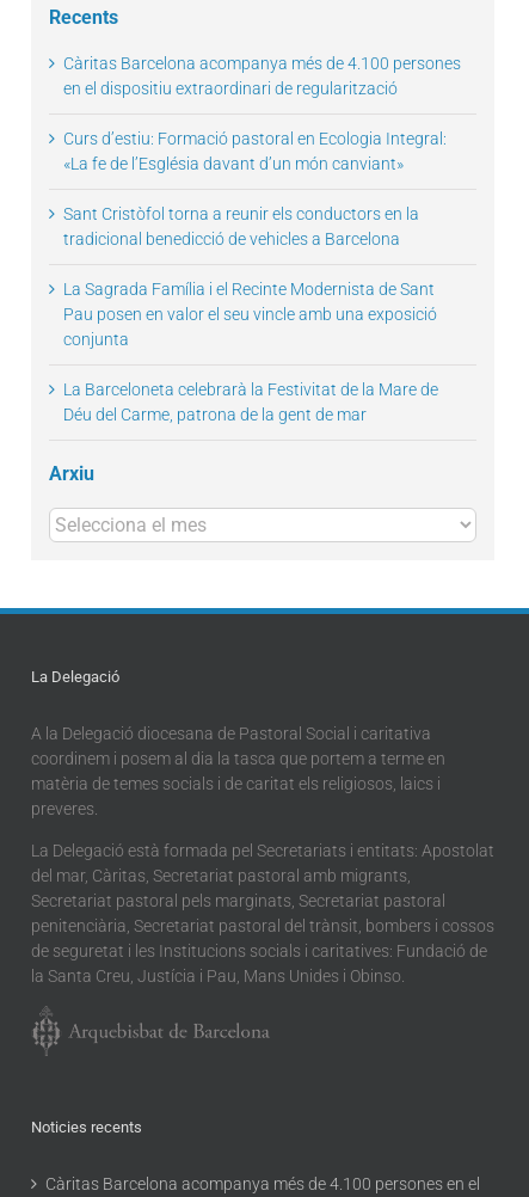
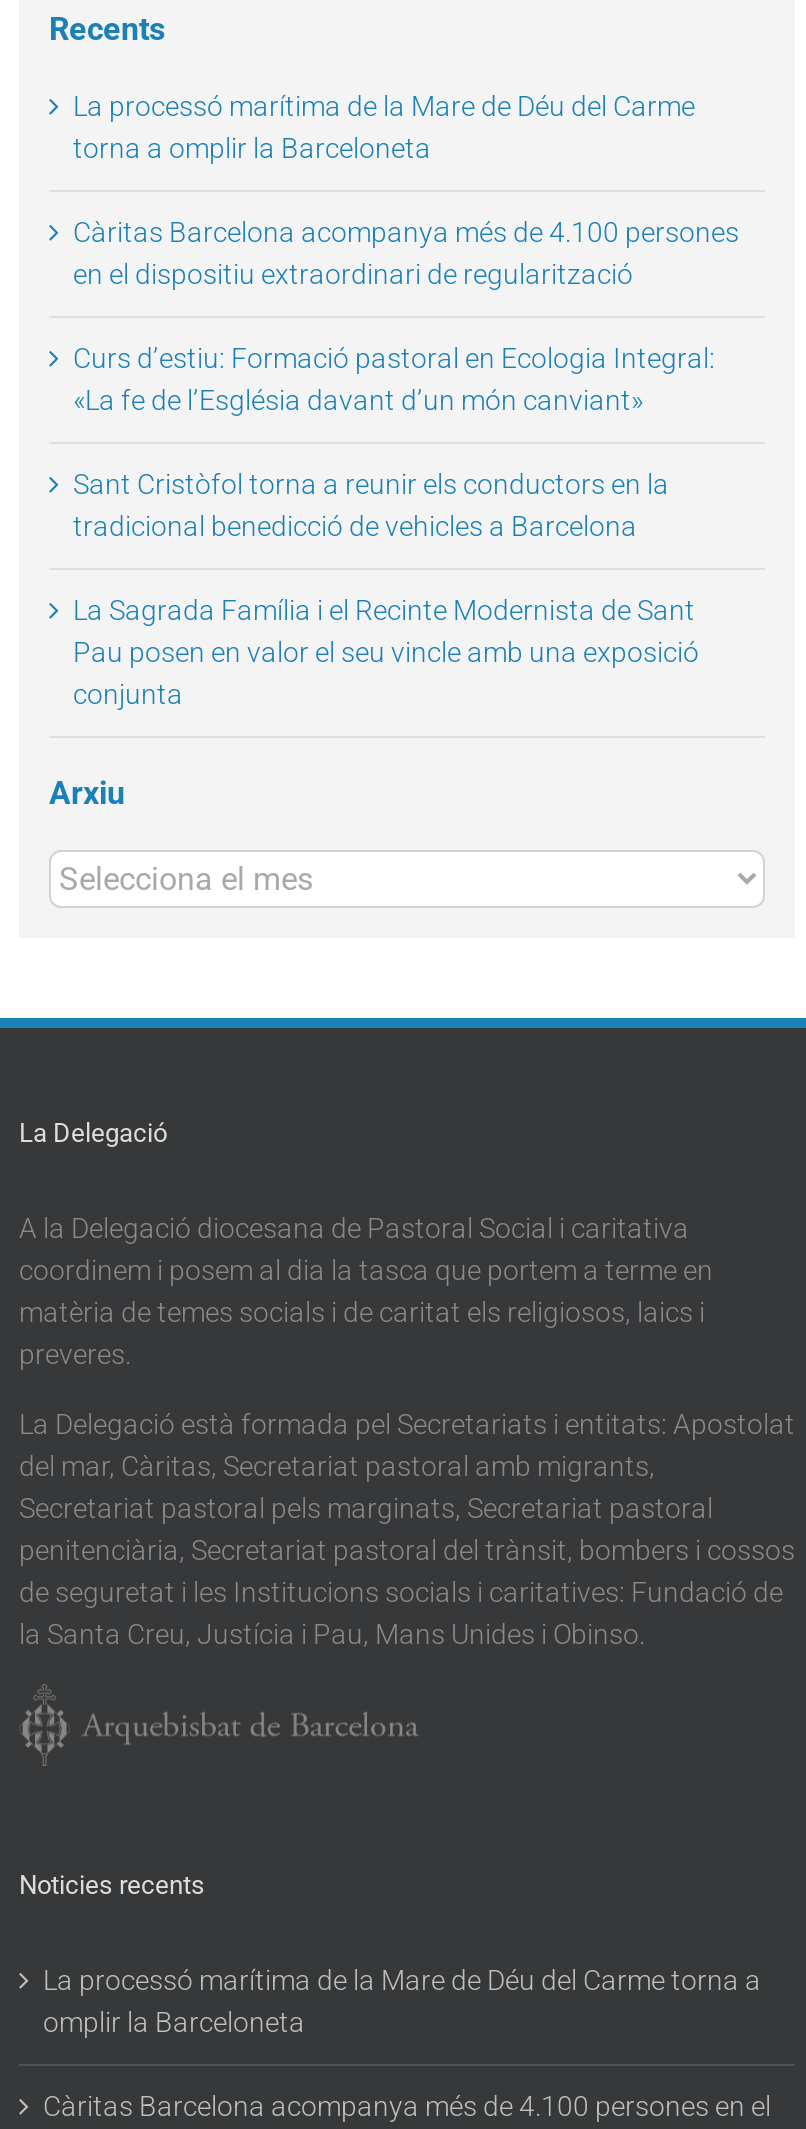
none -> [73,90,695,164] La processó marítima de la Mare de Déu del Carme | torna a omplir la Barceloneta
[63,380,438,424] La Barceloneta celebrarà la Festivitat de la Mare de | Déu del Carme, patrona de la gent de mar -> none
none -> [43,1965,761,2039] La processó marítima de la Mare de Déu del Carme torna a | omplir la Barceloneta

